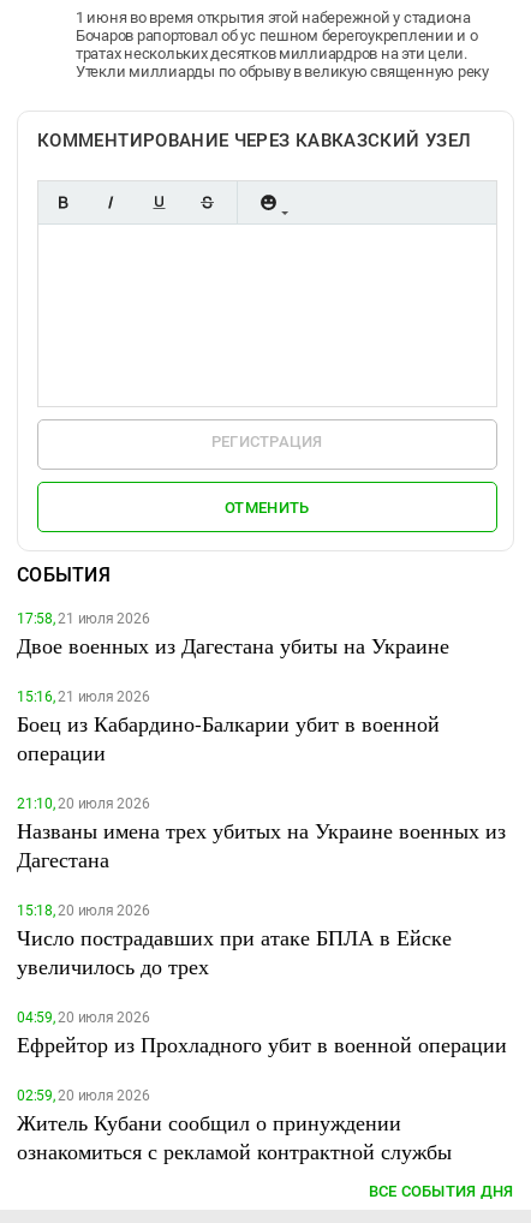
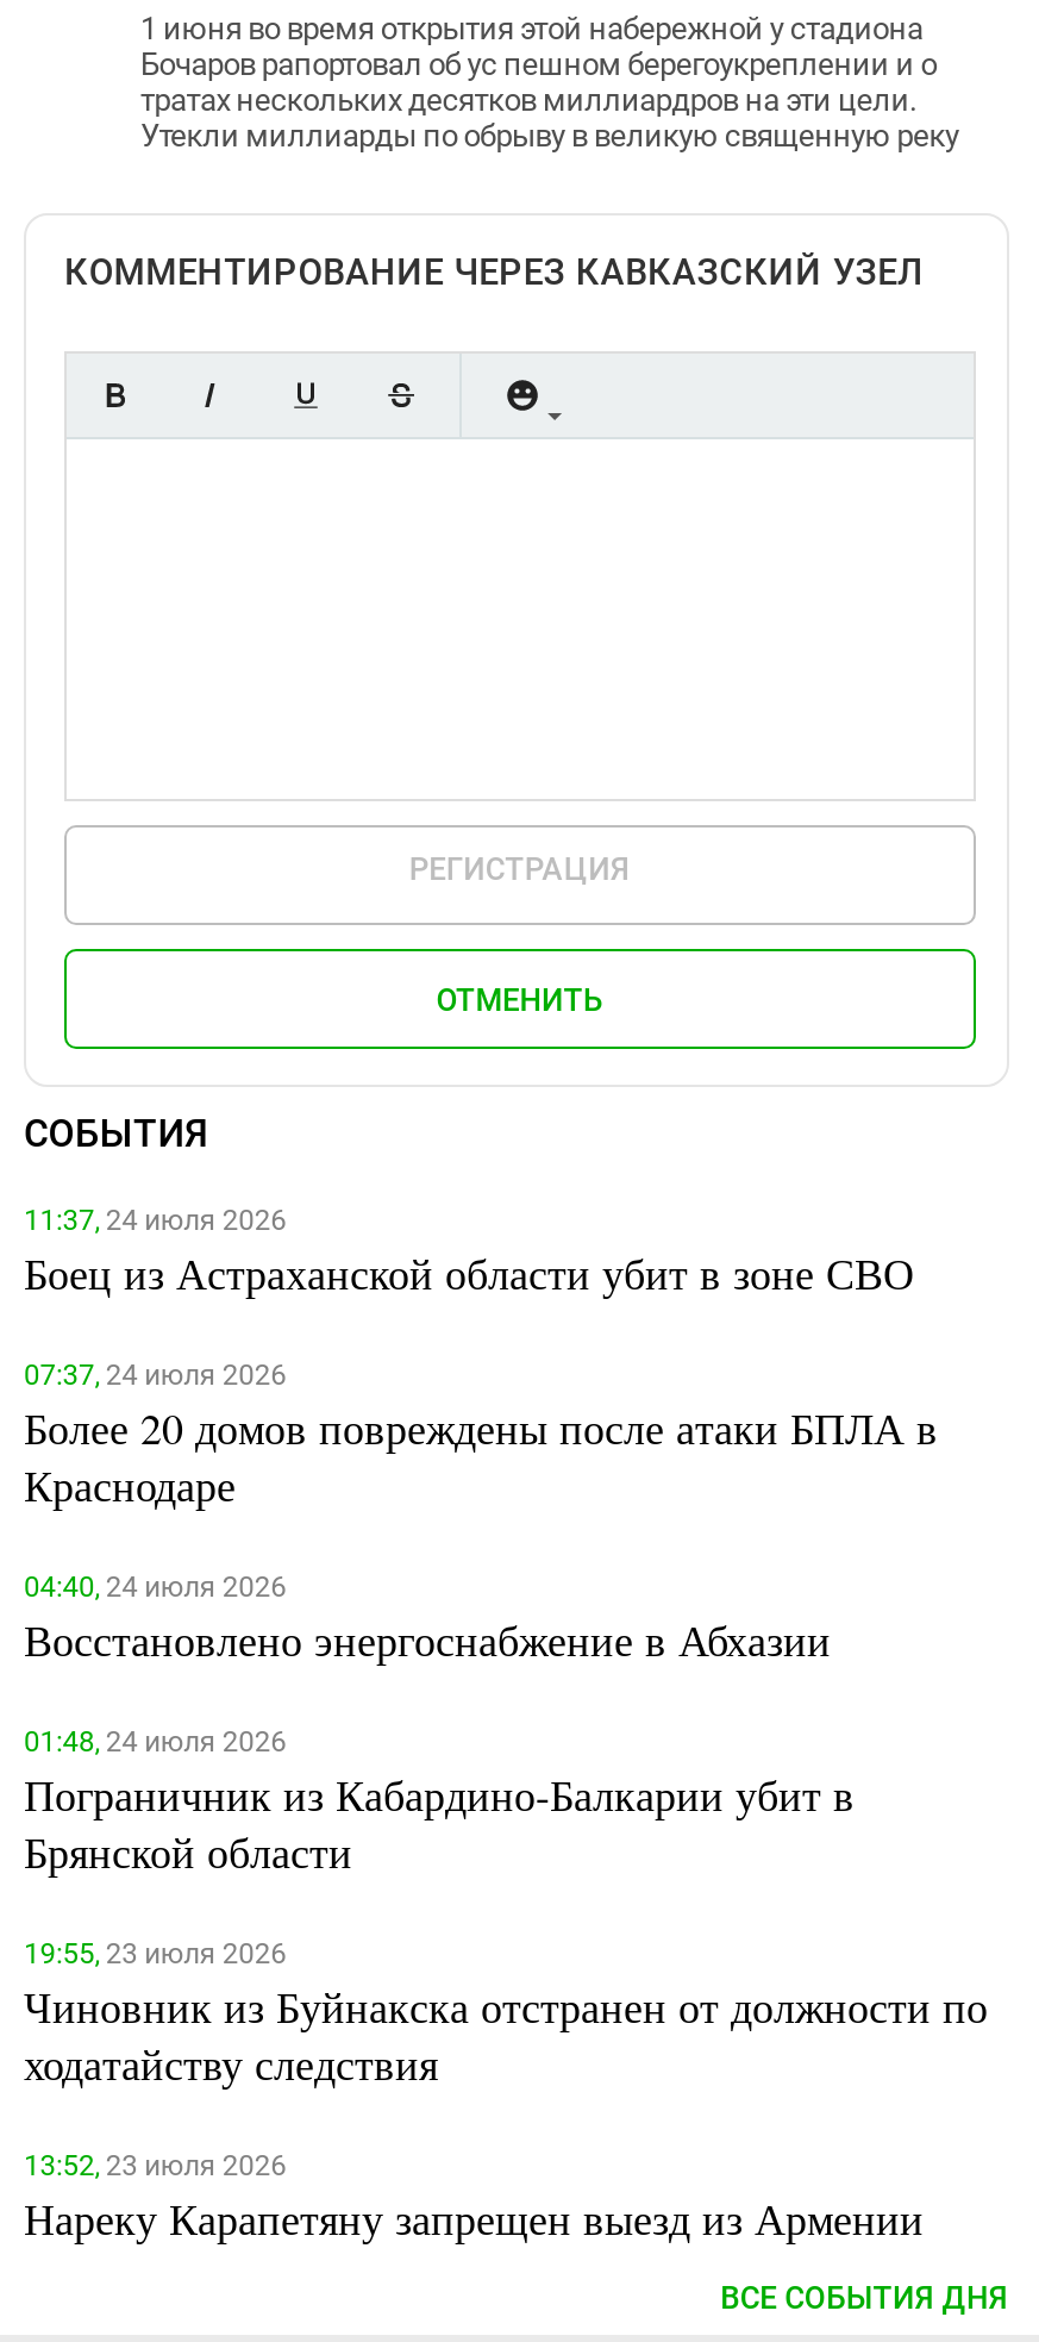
[17,611,449,660] 17:58, 21 июля 2026 | Двое военных из Дагестана убиты на Украине -> [24,1204,914,1302] 11:37, 24 июля 2026 | Боец из Астраханской области убит в зоне СВО
[17,689,440,767] 15:16, 21 июля 2026 | Боец из Кабардино-Балкарии убит в военной | операции -> [24,1359,938,1514] 07:37, 24 июля 2026 | Более 20 домов повреждены после атаки БПЛА в | Краснодаре
[17,796,506,874] 21:10, 20 июля 2026 | Названы имена трех убитых на Украине военных из | Дагестана -> [24,1571,831,1669] 04:40, 24 июля 2026 | Восстановлено энергоснабжение в Абхазии
[17,903,452,981] 15:18, 20 июля 2026 | Число пострадавших при атаке БПЛА в Ейске | увеличилось до трех -> [24,1726,855,1881] 01:48, 24 июля 2026 | Пограничник из Кабардино-Балкарии убит в | Брянской области
[17,1010,507,1059] 04:59, 20 июля 2026 | Ефрейтор из Прохладного убит в военной операции -> [24,1938,988,2093] 19:55, 23 июля 2026 | Чиновник из Буйнакска отстранен от должности по | ходатайству следствия
[17,1088,452,1166] 02:59, 20 июля 2026 | Житель Кубани сообщил о принуждении | ознакомиться с рекламой контрактной службы -> [24,2150,924,2247] 13:52, 23 июля 2026 | Нареку Карапетяну запрещен выезд из Армении

